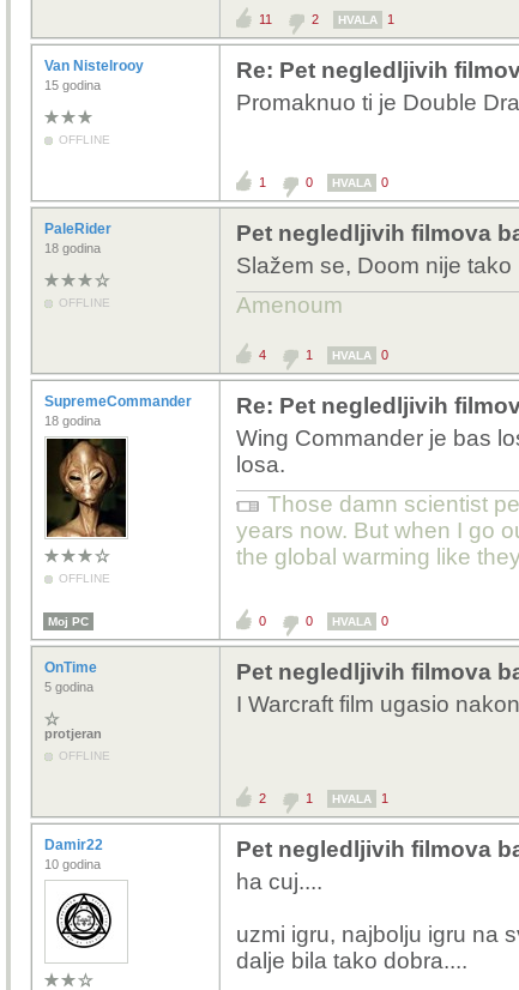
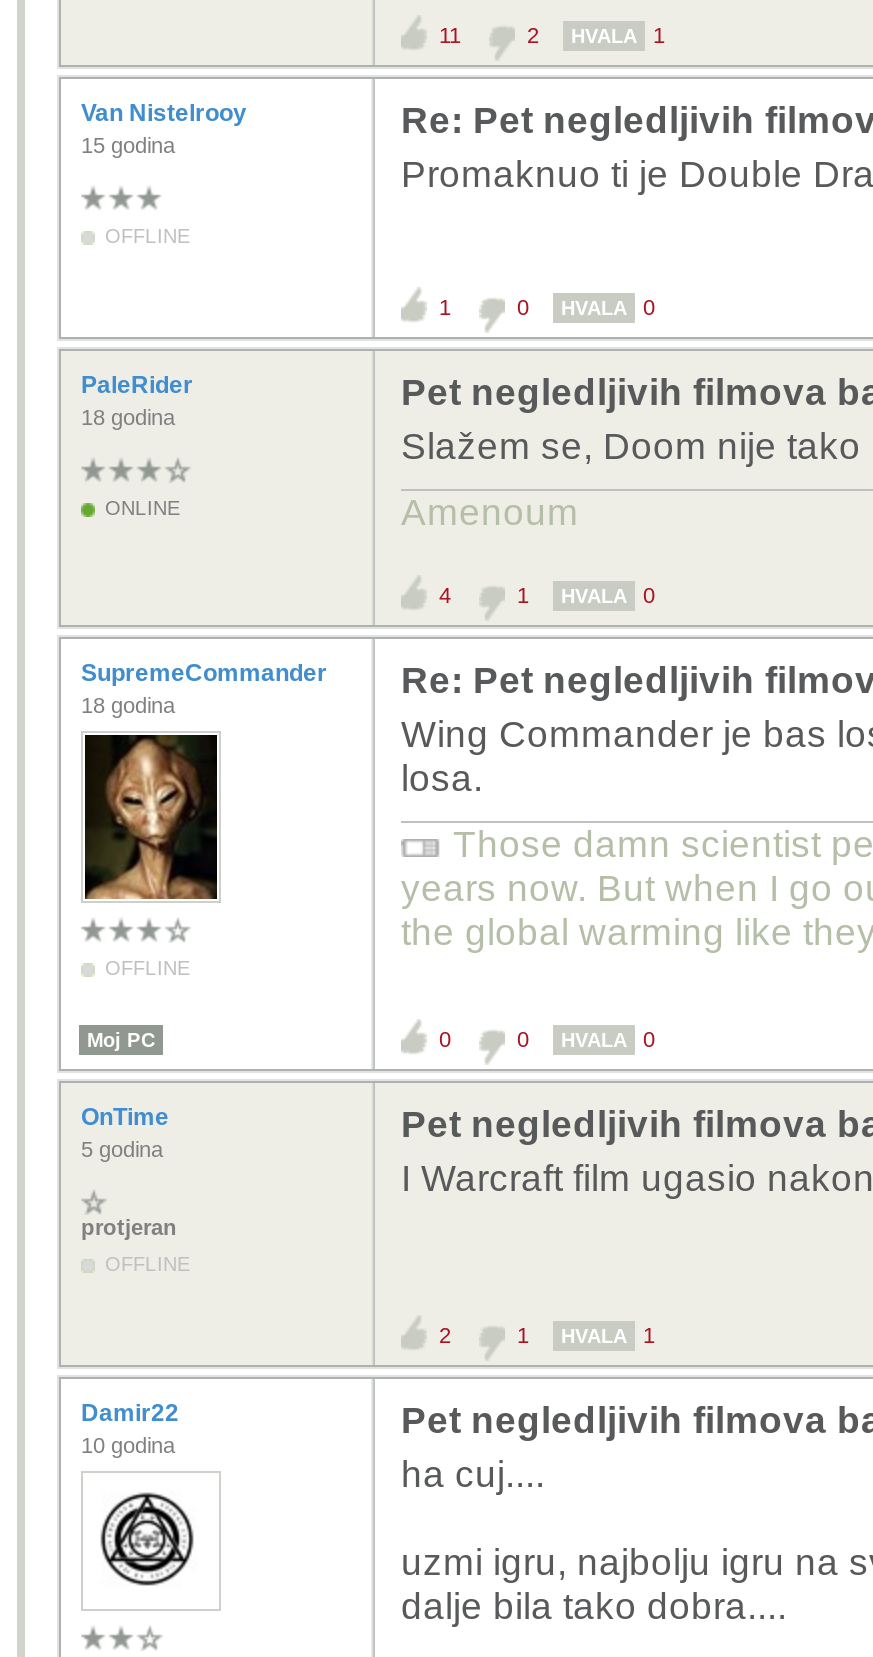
[59,296,110,309] OFFLINE -> [105,497,181,519] ONLINE

